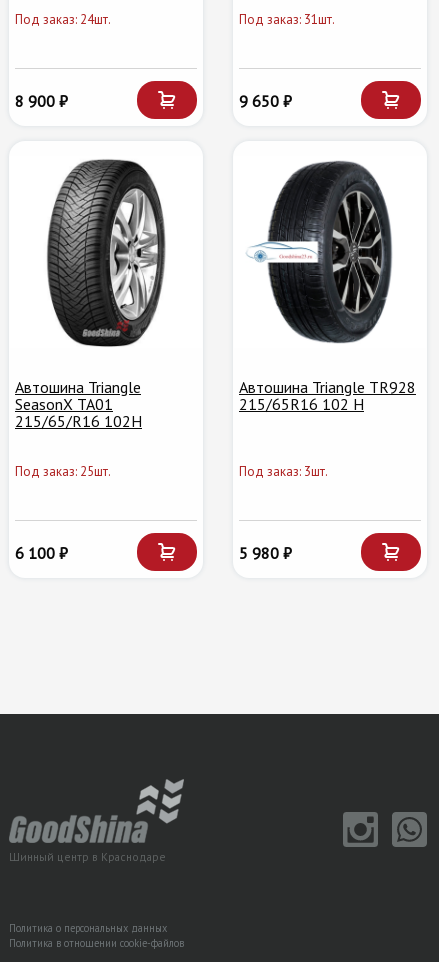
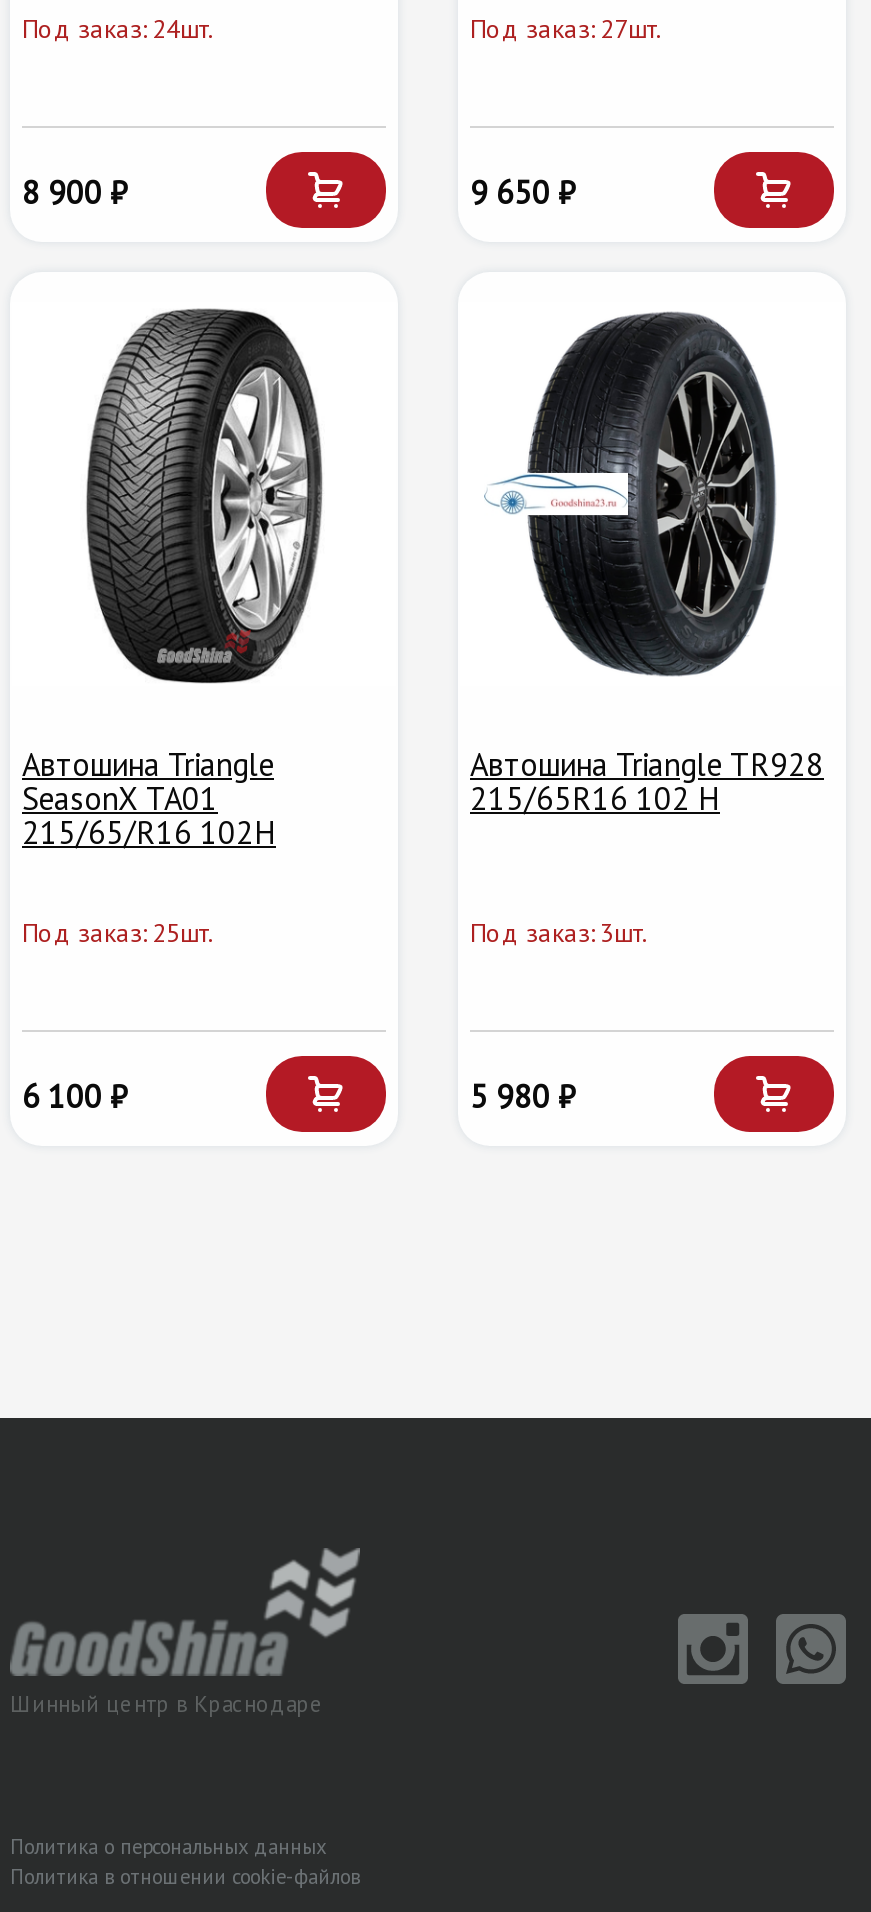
[239,11,335,28] Под заказ: 31шт. -> [470,11,662,45] Под заказ: 27шт.

